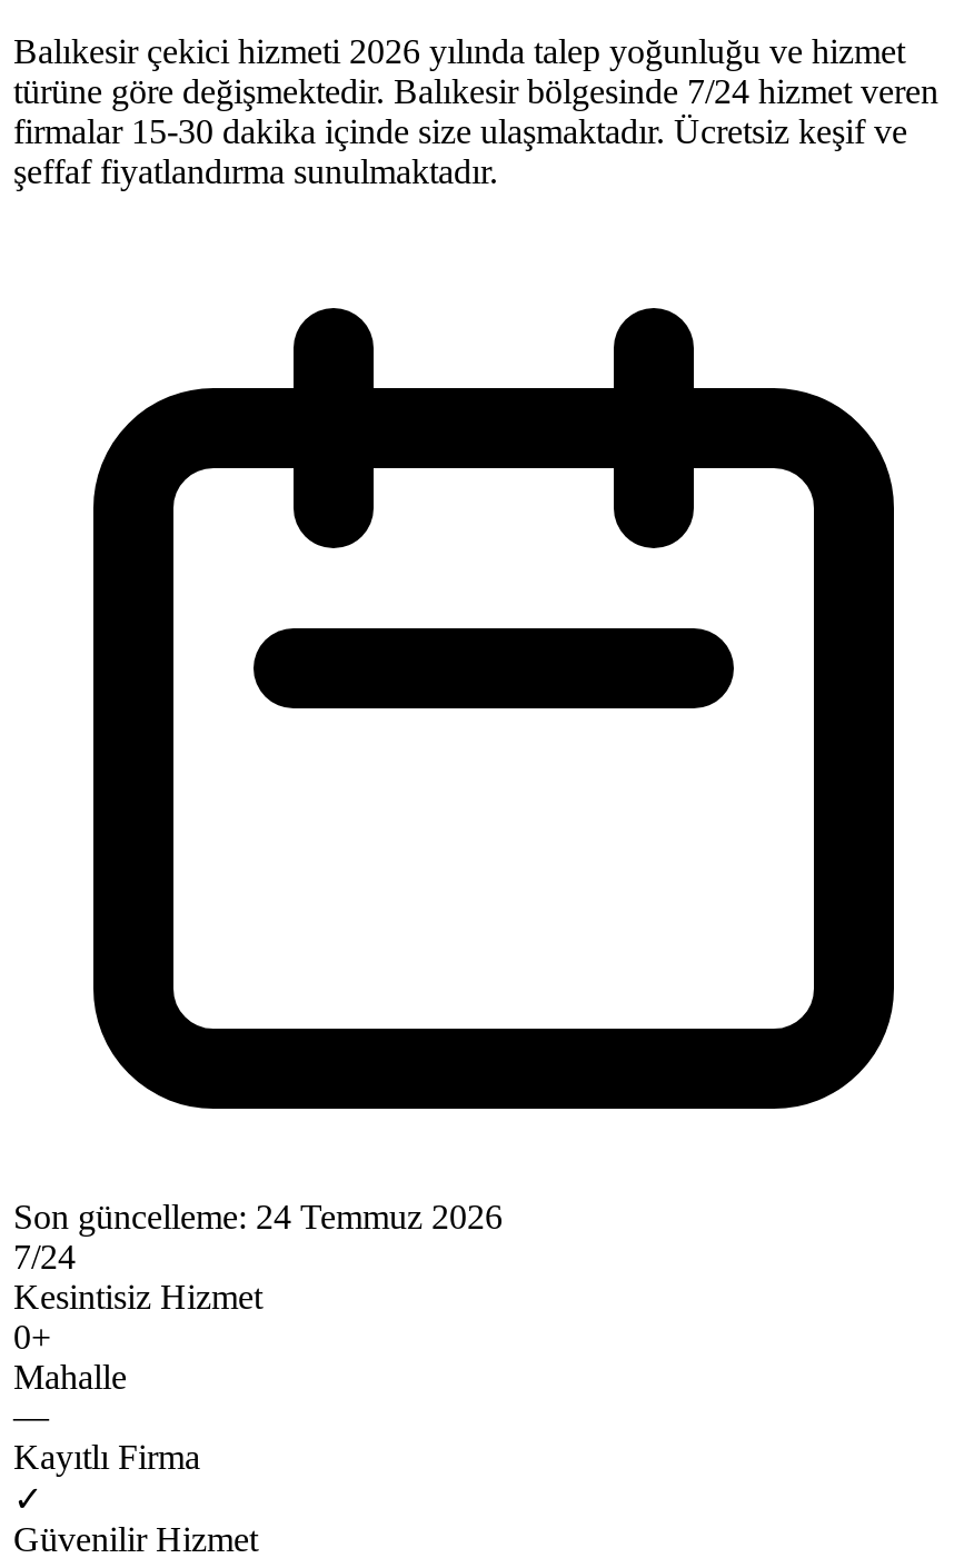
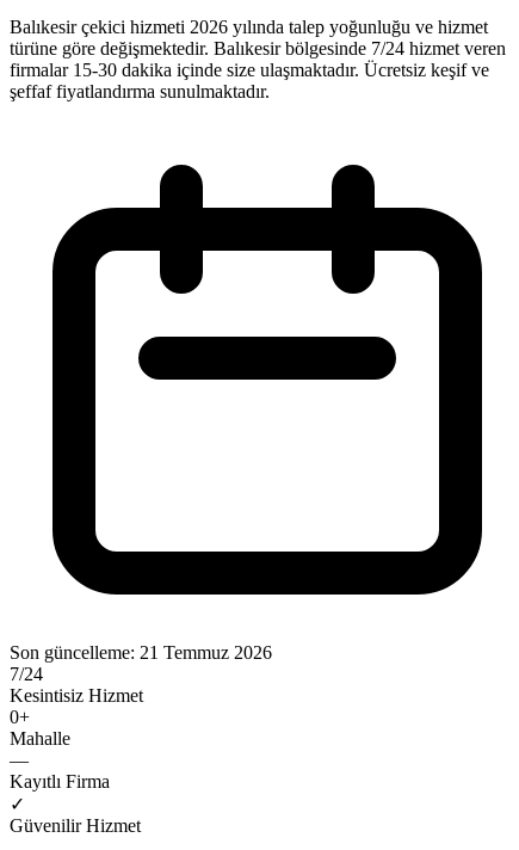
[13,1197,503,1235] Son güncelleme: 24 Temmuz 2026 -> [10,642,272,662] Son güncelleme: 21 Temmuz 2026

